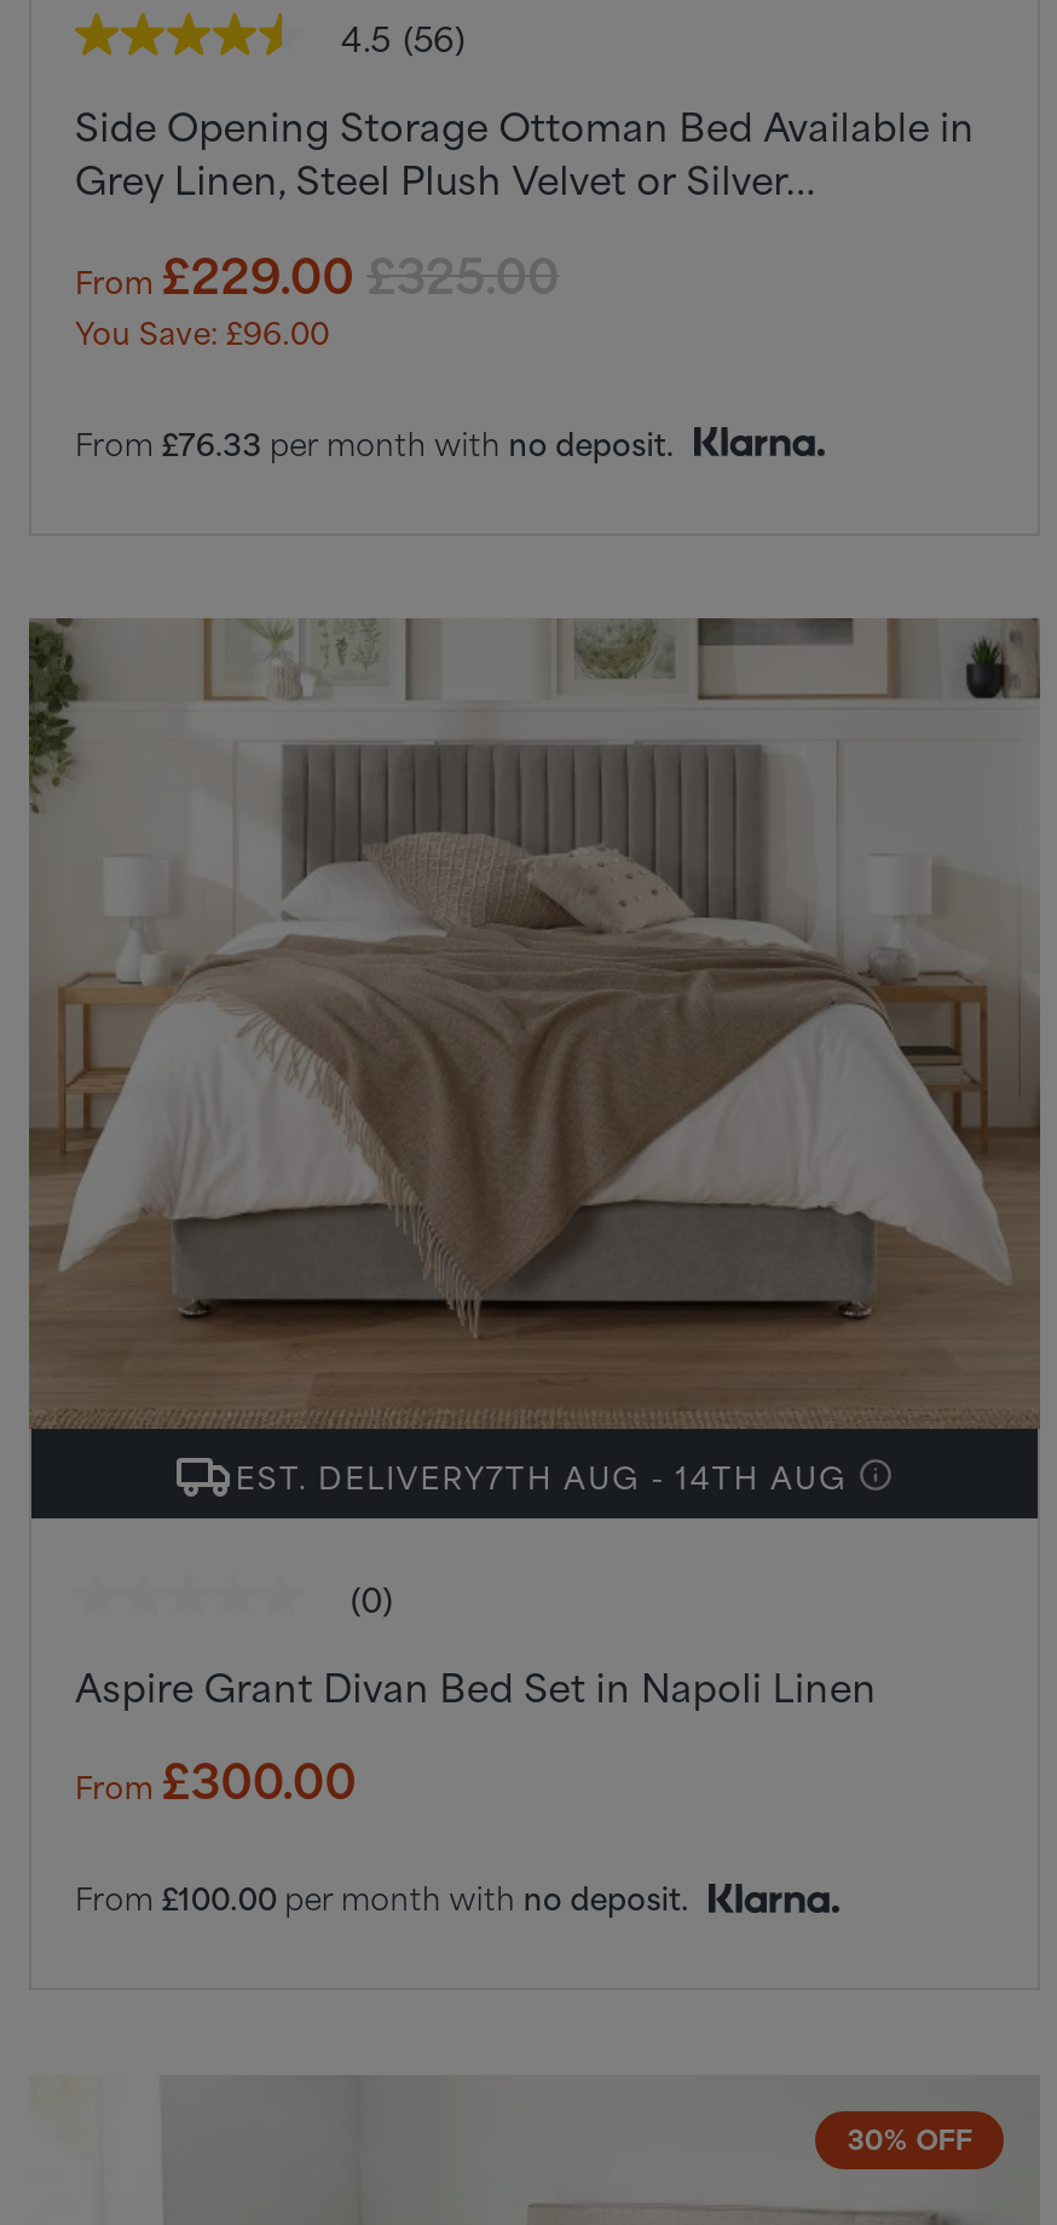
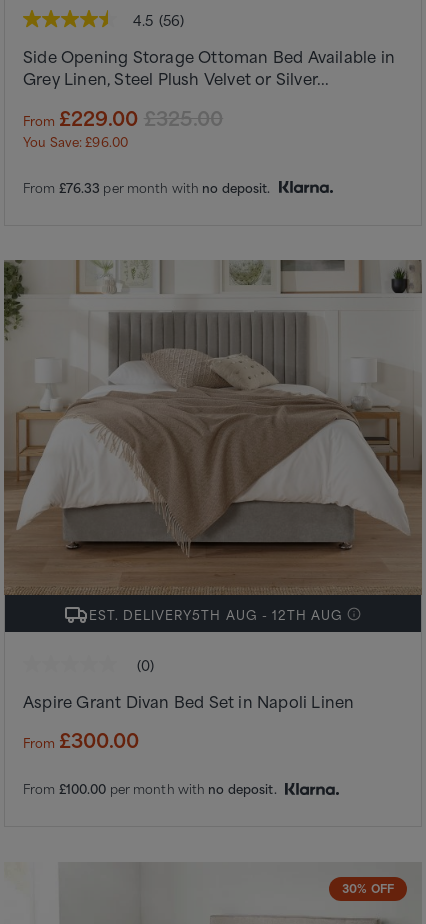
[236,1449,848,1498] EST. DELIVERY7TH AUG - 14TH AUG -> [89,603,343,623] EST. DELIVERY5TH AUG - 12TH AUG

